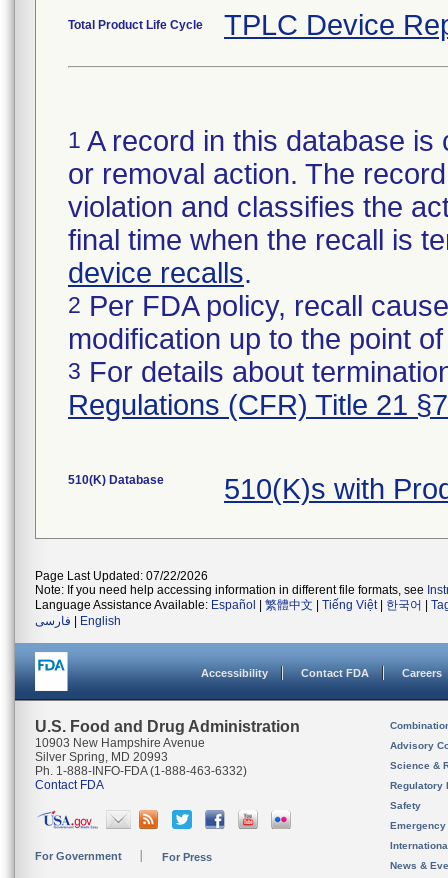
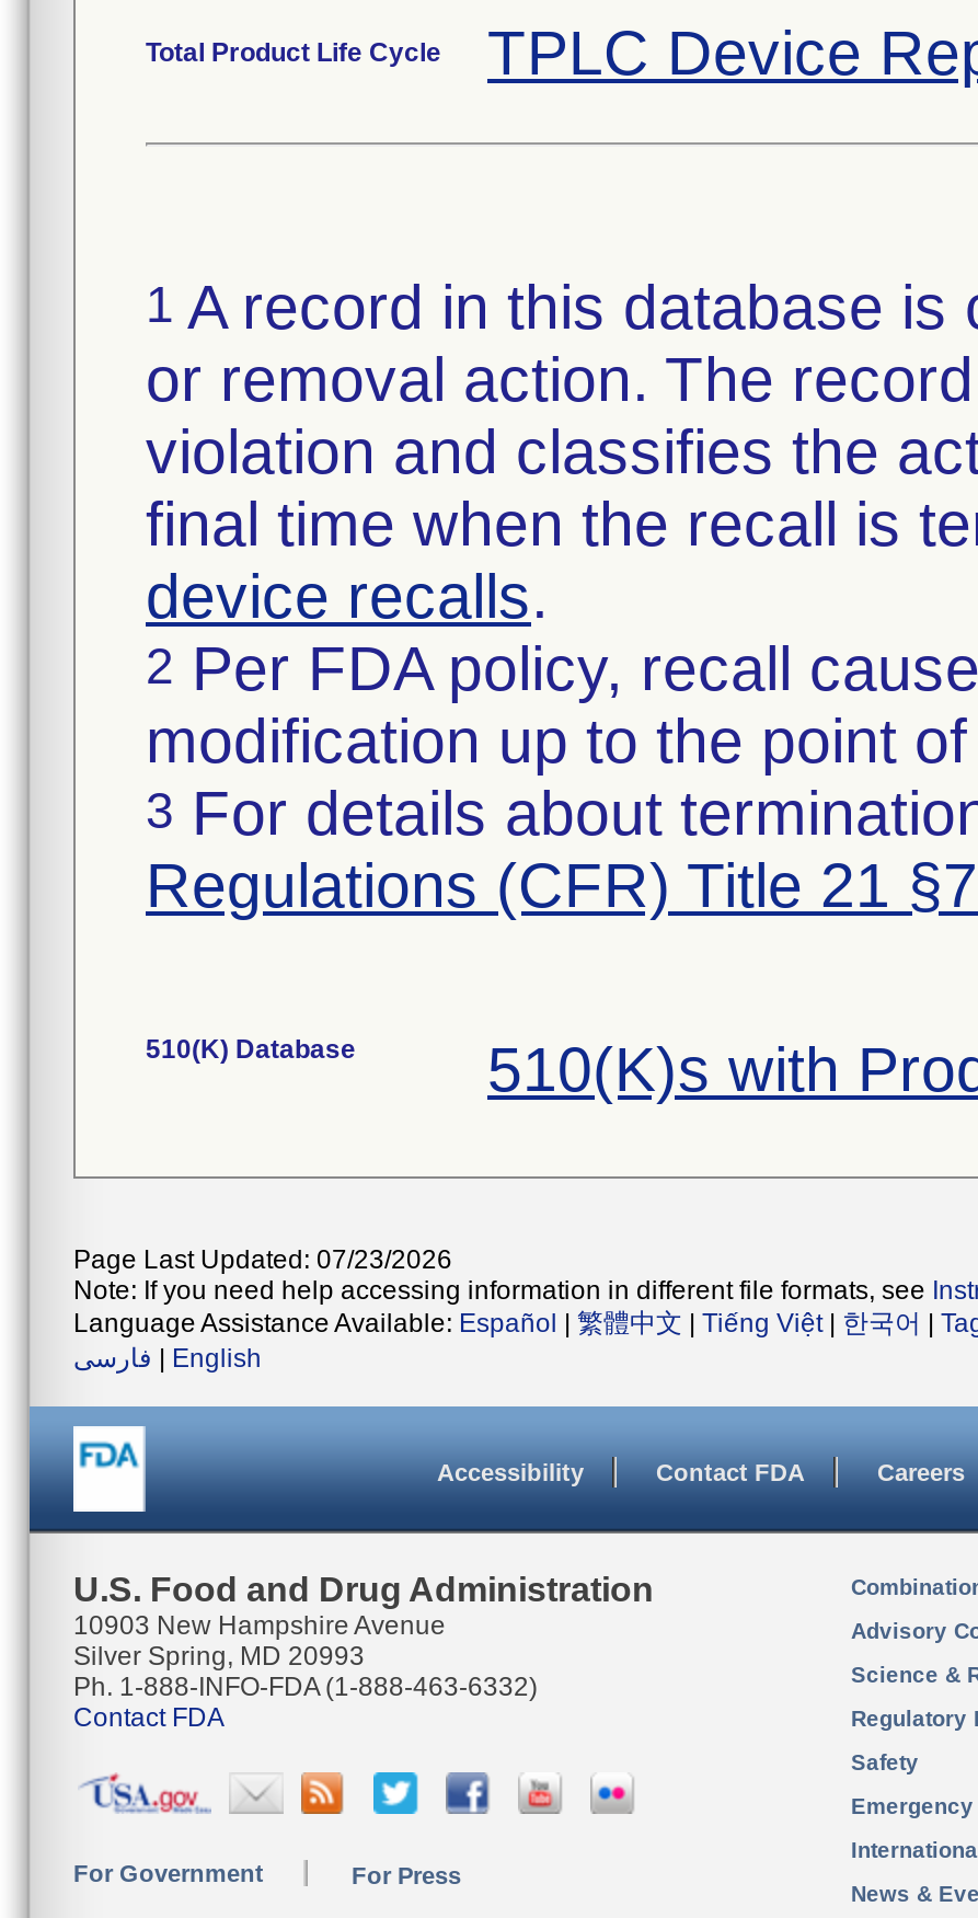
[35,569,208,583] Page Last Updated: 07/22/2026 -> [73,1244,452,1275] Page Last Updated: 07/23/2026

